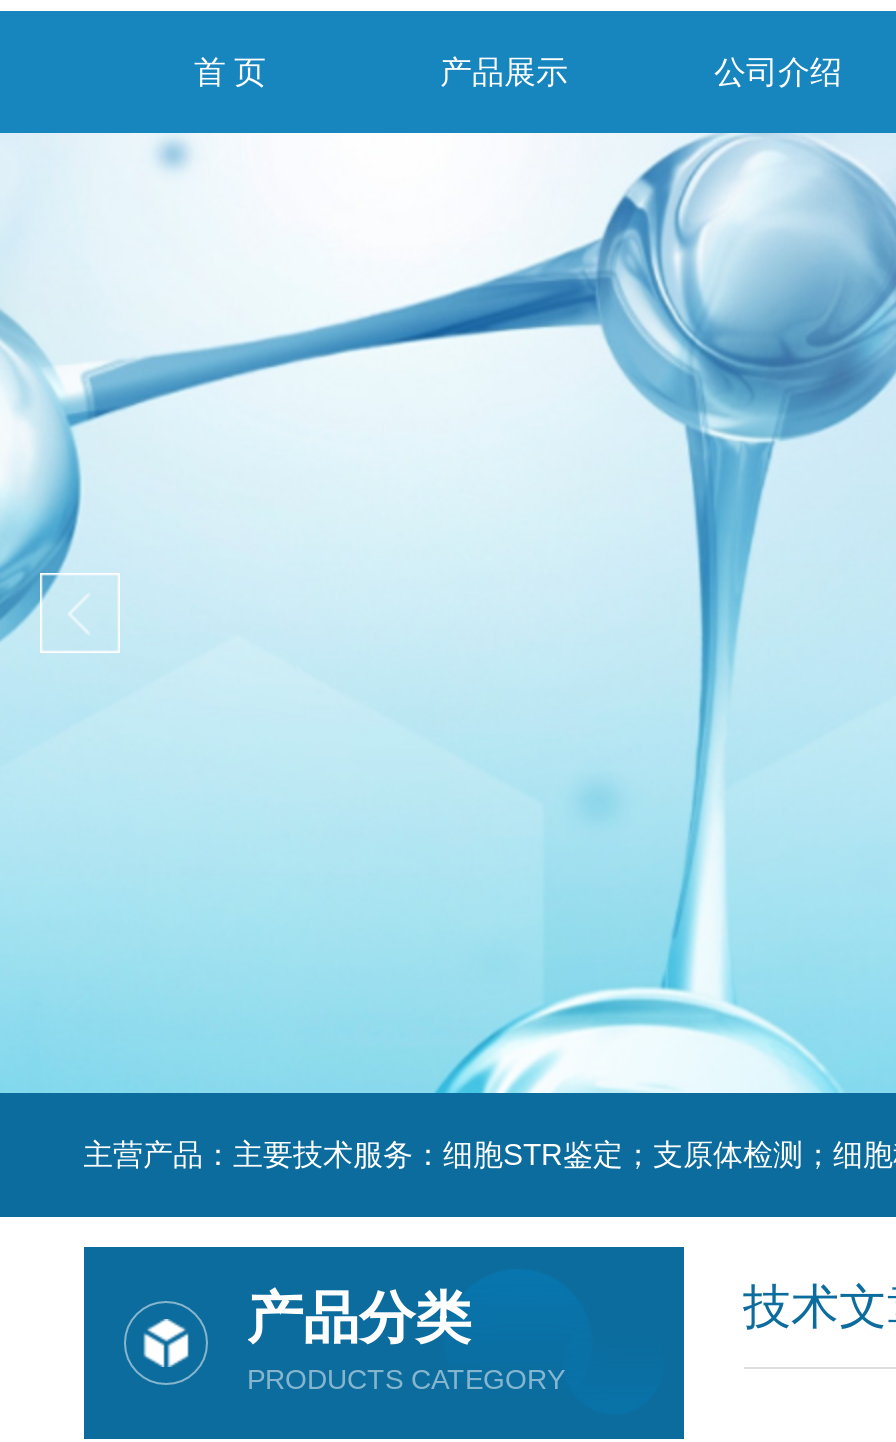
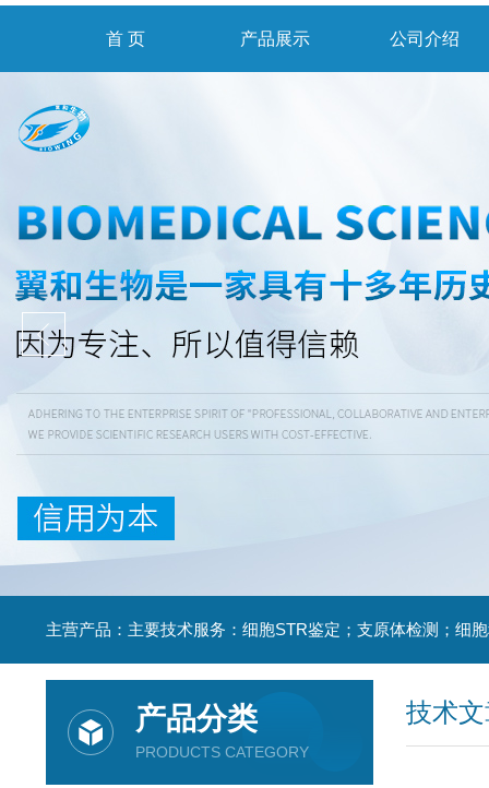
[6,133,890,1093] [image] -> [3,73,486,597] [image]

